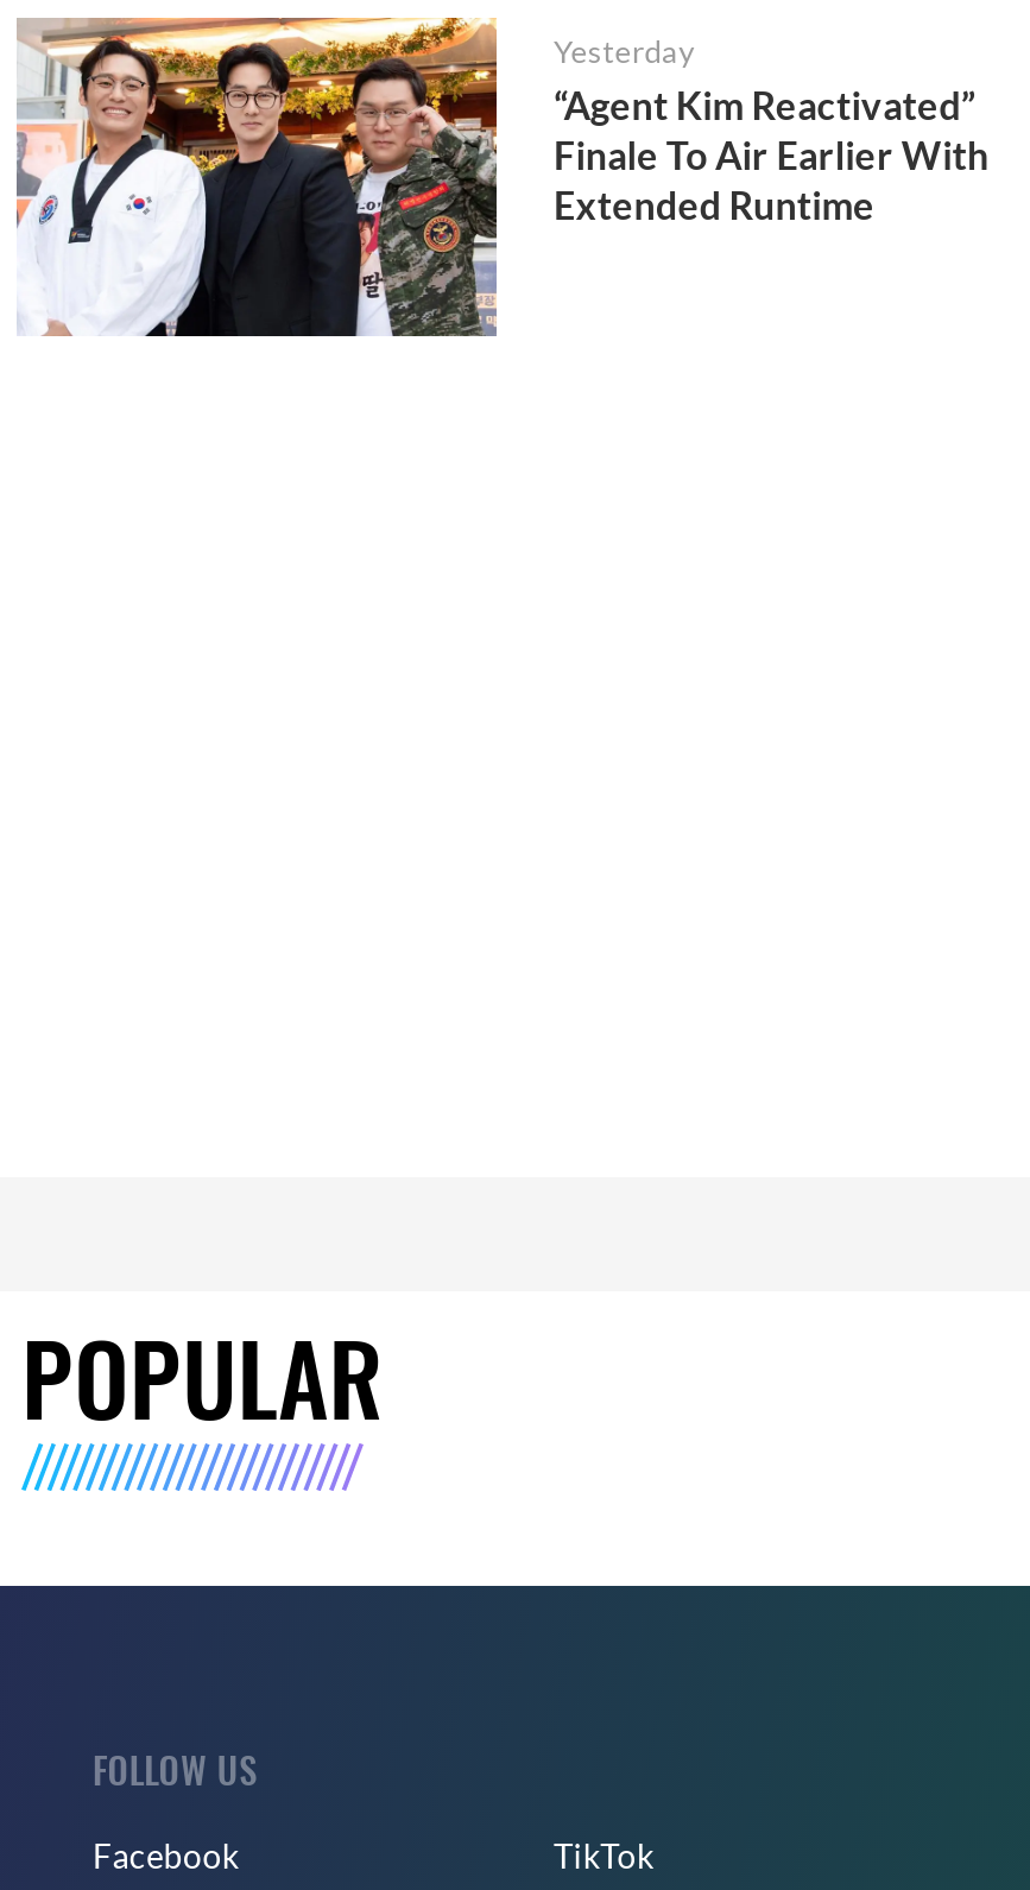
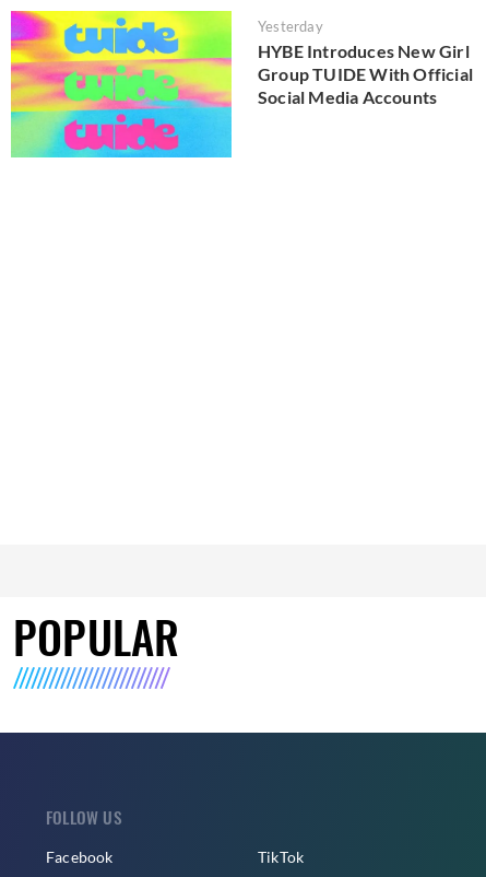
[14,15,989,339] [image] | “Agent Kim Reactivated” | Finale To Air Earlier With | Extended Runtime -> [10,10,473,159] [image] | HYBE Introduces New Girl | Group TUIDE With Official | Social Media Accounts

